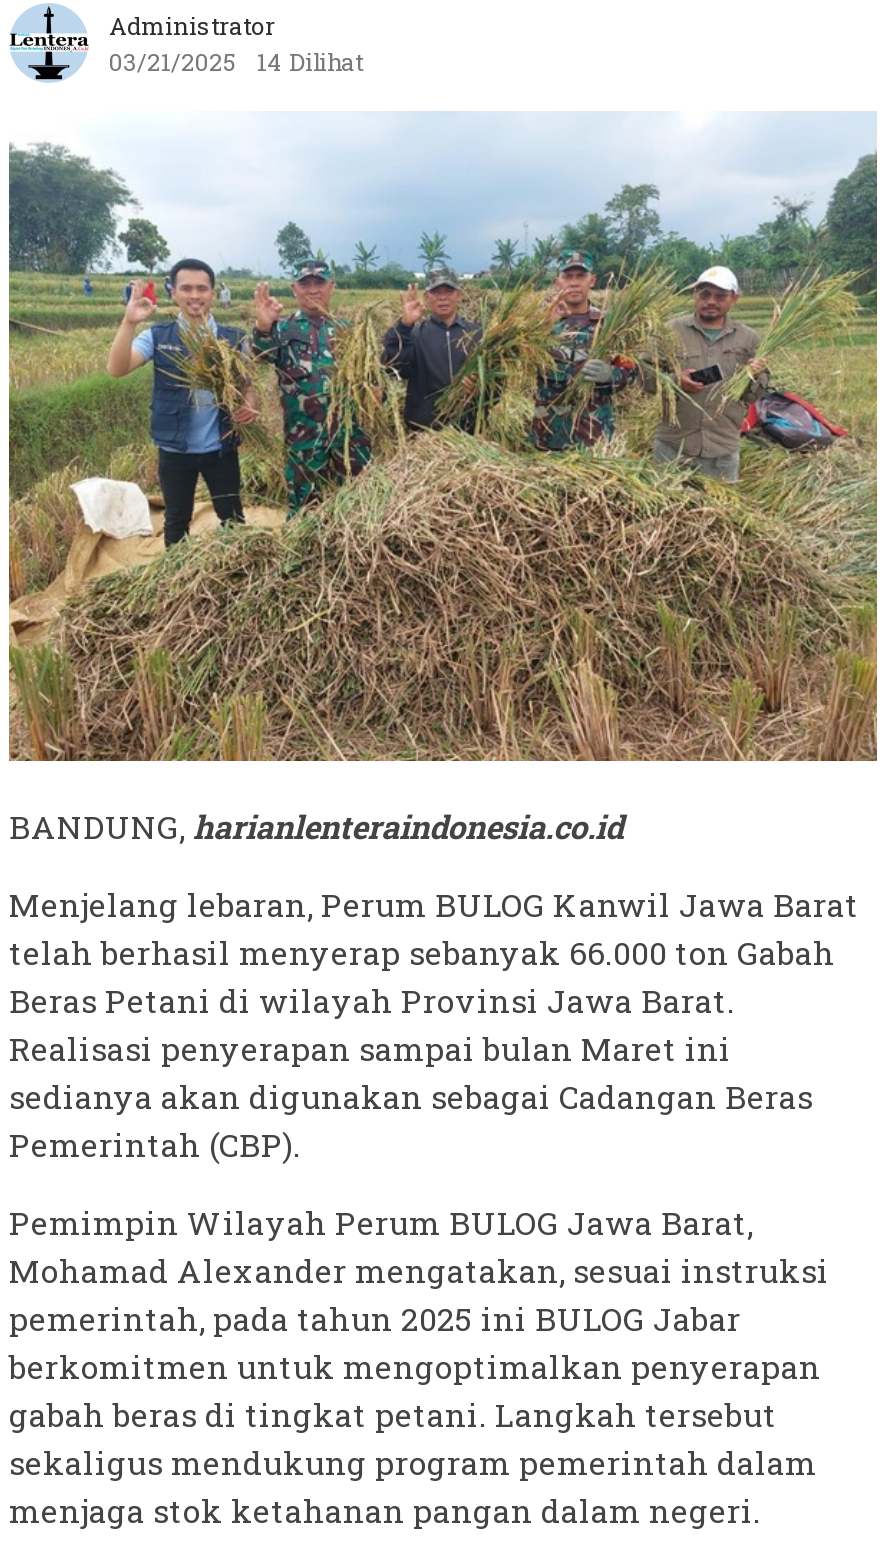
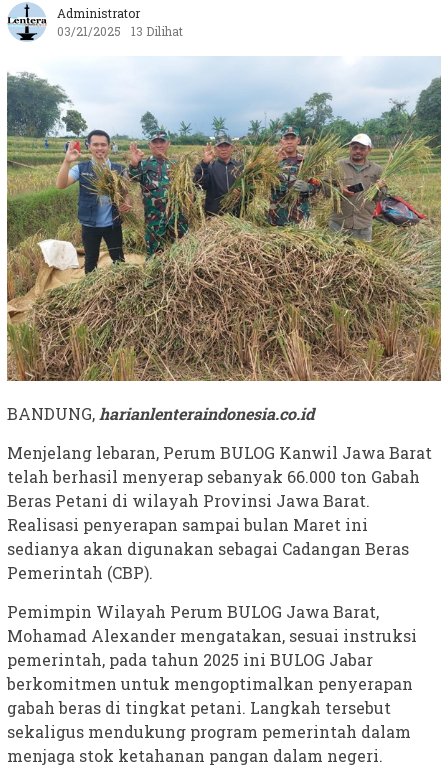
[109,45,363,77] 03/21/2025 14 Dilihat -> [57,23,183,39] 03/21/2025 13 Dilihat

